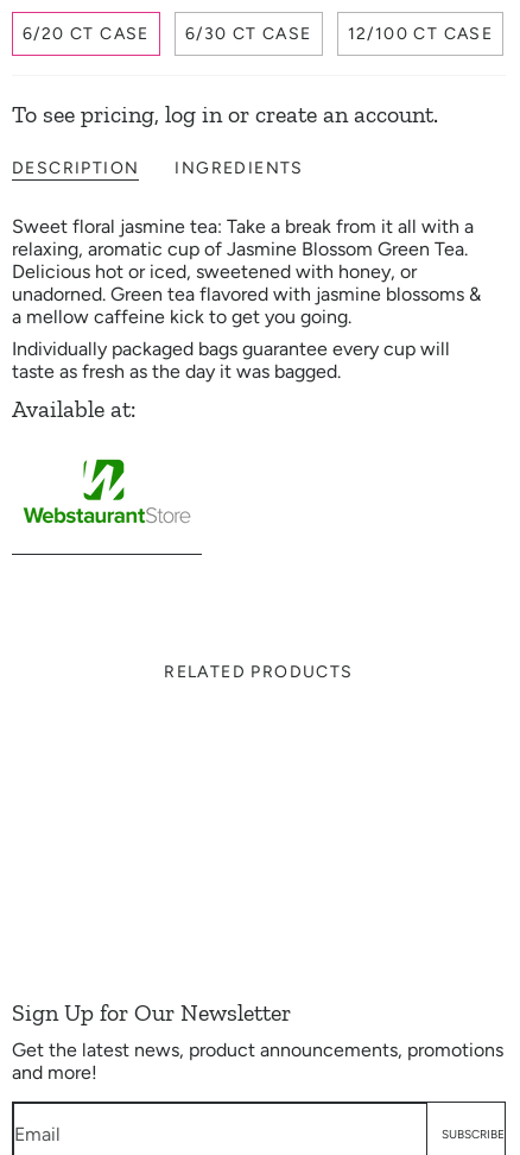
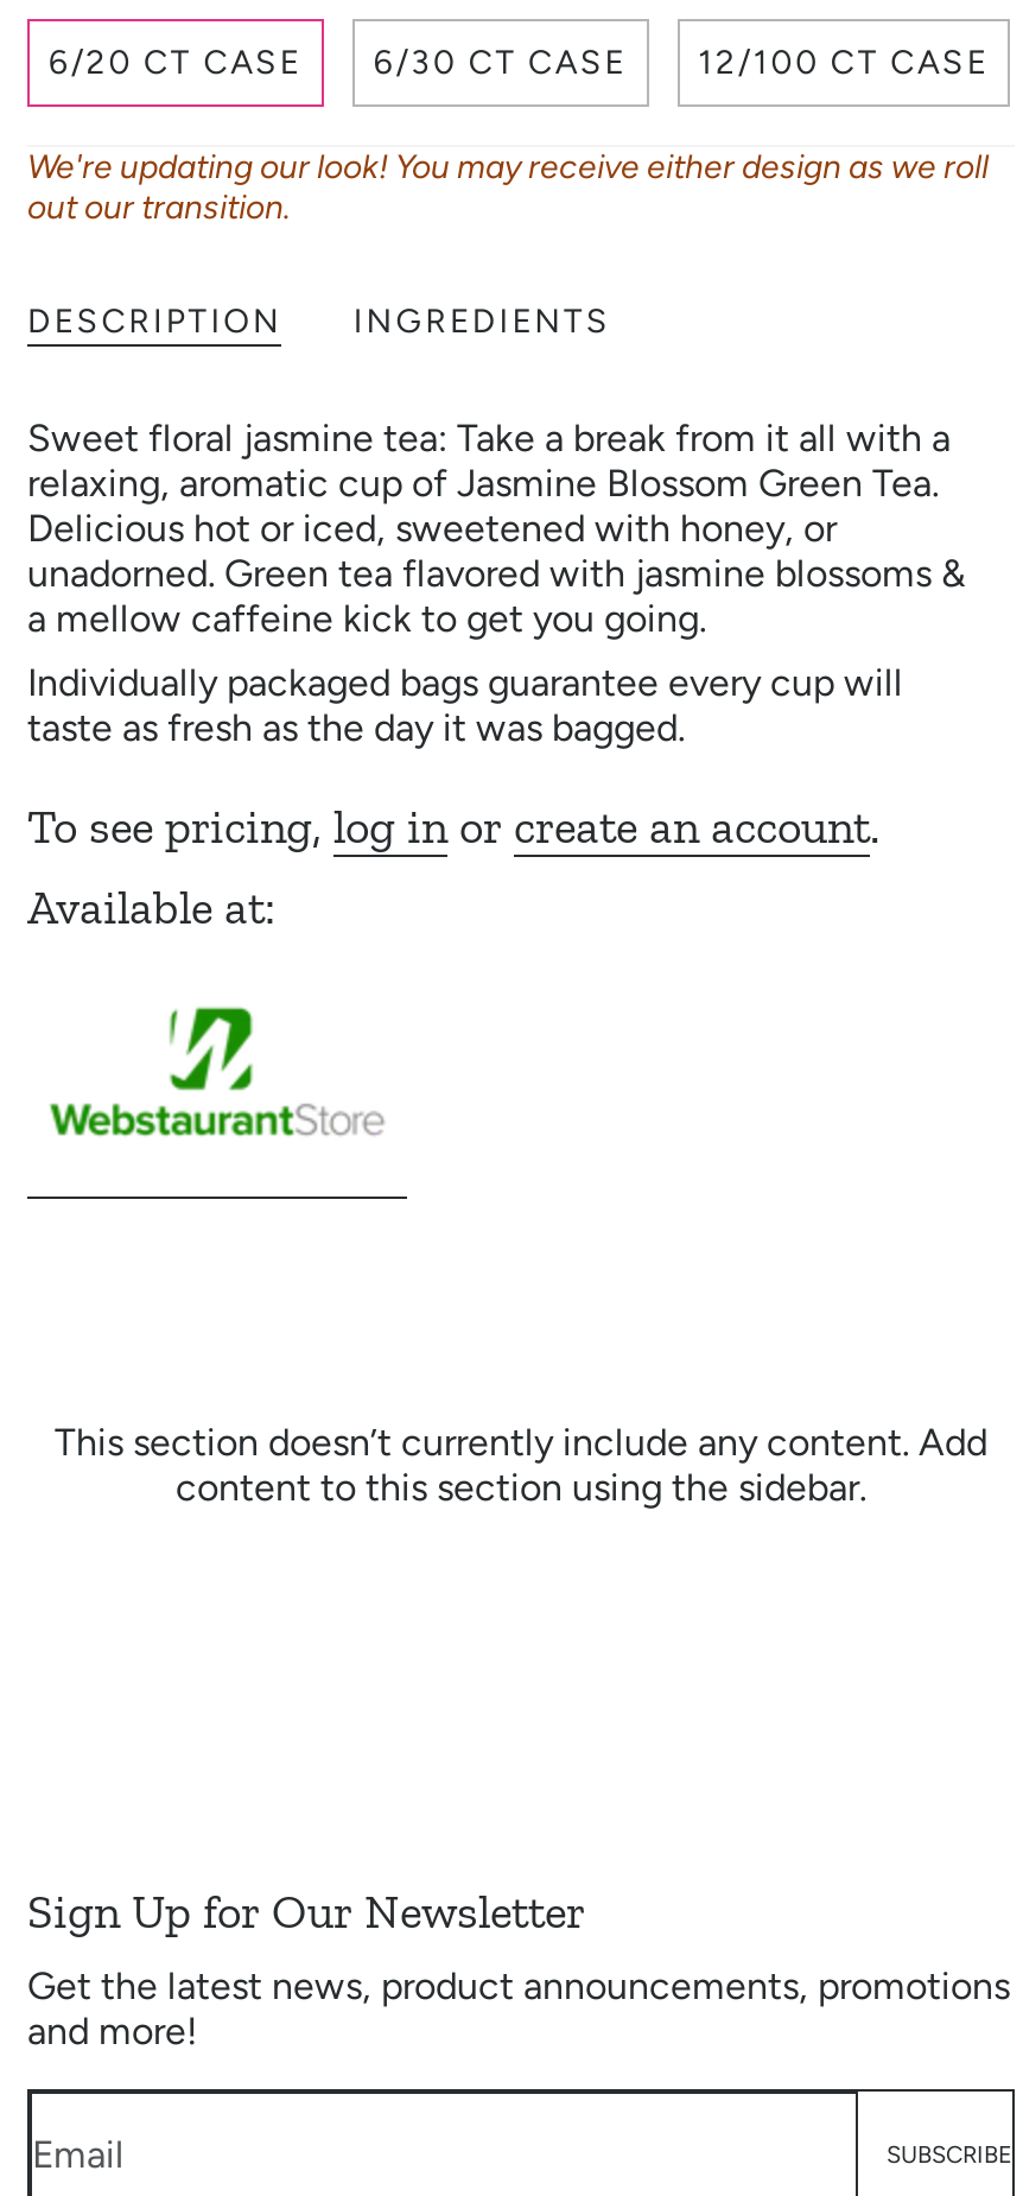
none -> [27,146,989,227] We're updating our look! You may receive either design as we roll | out our transition.
moved [12,99,438,128] -> [27,796,879,853]: To see pricing, log in or create an account.
moved [12,394,135,422] -> [27,877,274,934]: Available at:
moved [27,460,165,526] -> [58,1009,333,1142]: [image]
[164,661,353,681] RELATED PRODUCTS -> [55,1418,987,1509] This section doesn’t currently include any content. Add | content to this section using the sidebar.

